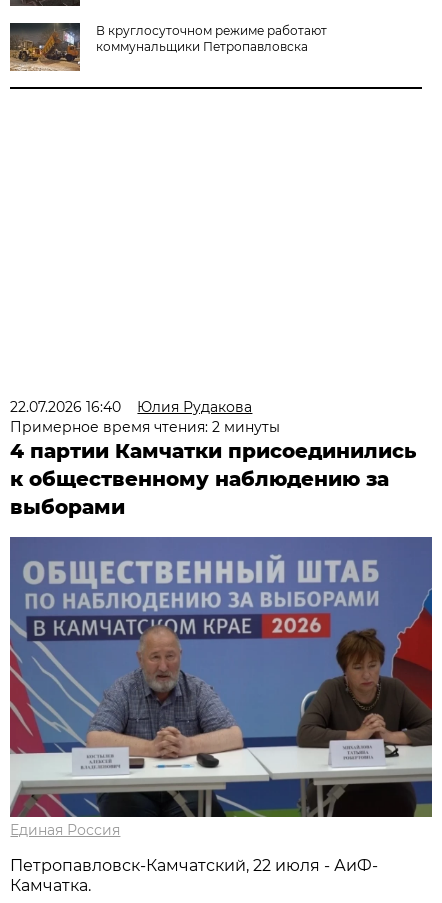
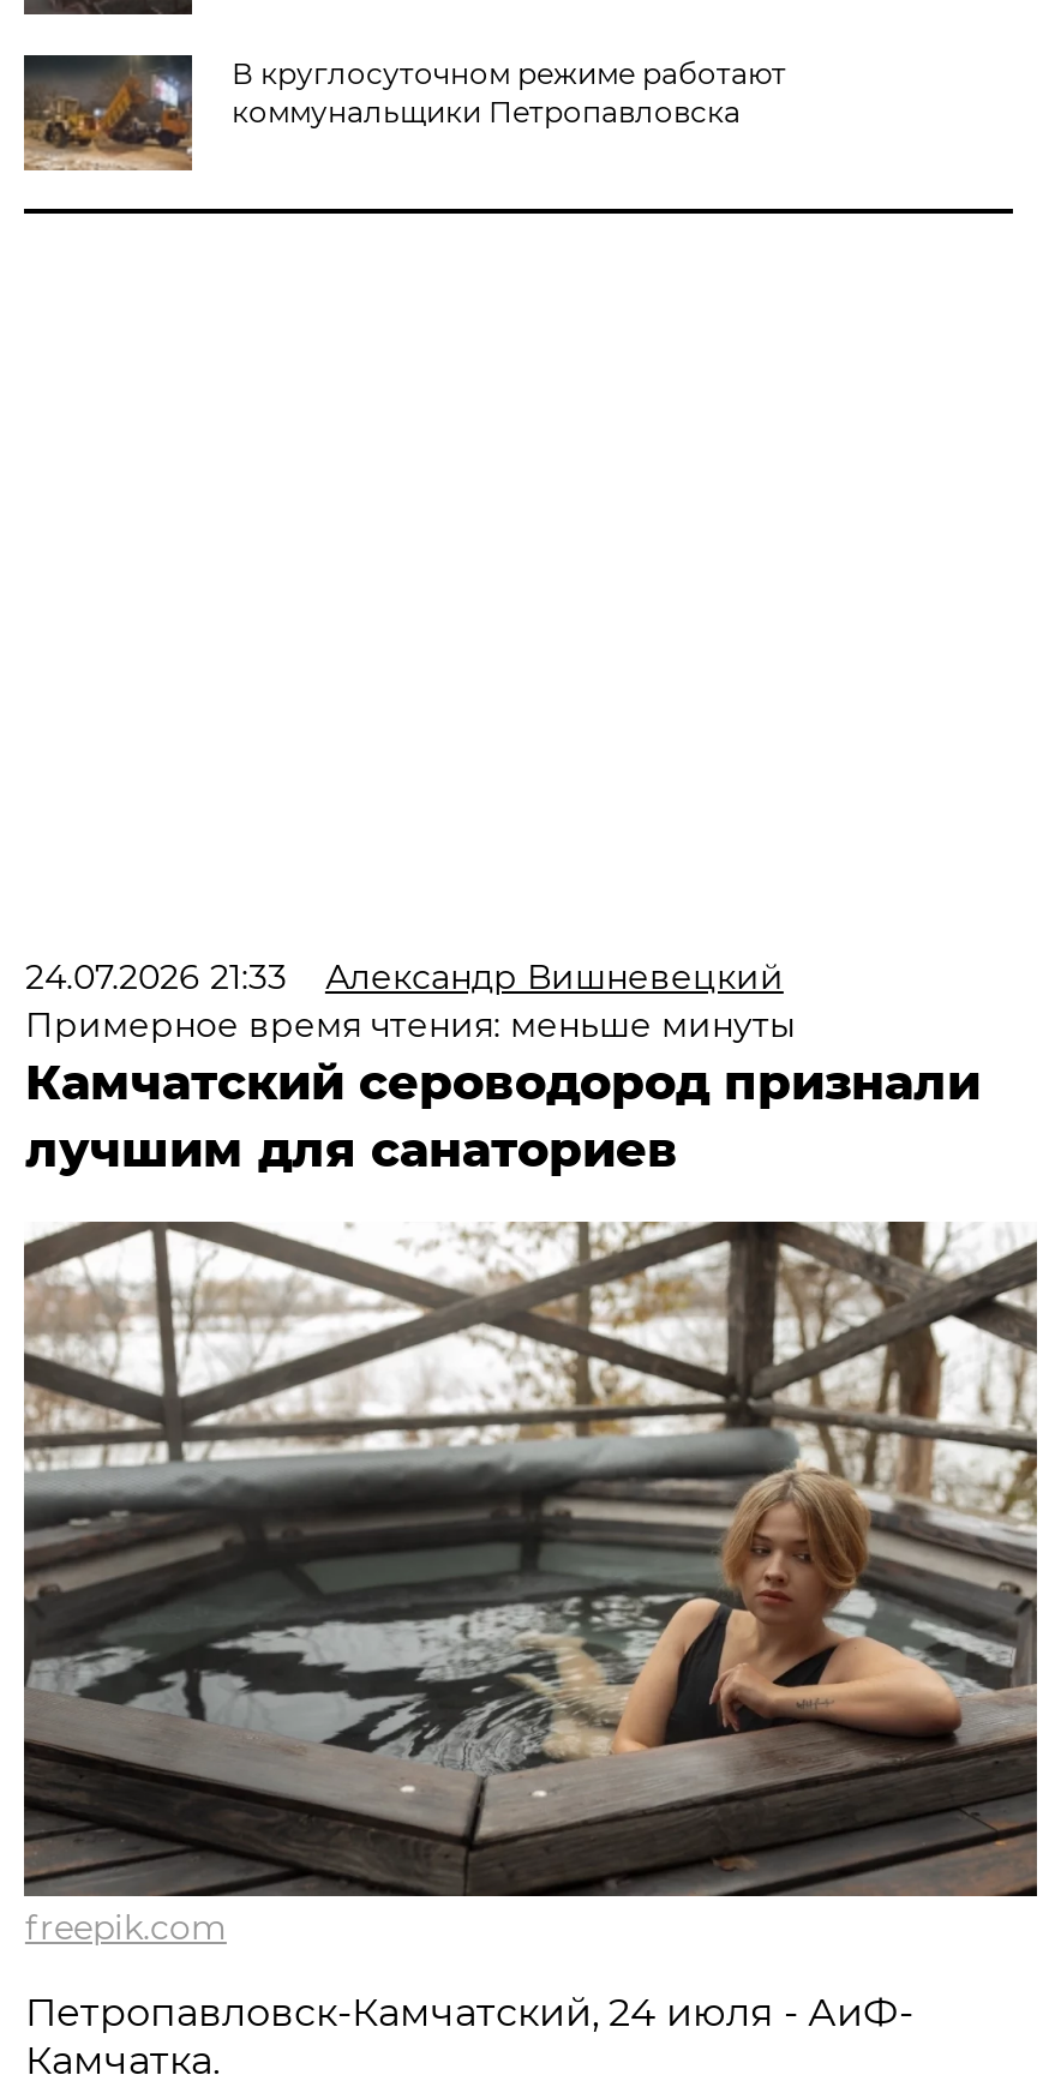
[10,398,416,519] 22.07.2026 16:40 | Юлия Рудакова | Примерное время чтения: 2 минуты | 4 партии Камчатки присоединились | к общественному наблюдению за | выборами -> [25,954,980,1178] 24.07.2026 21:33 | Александр Вишневецкий | Примерное время чтения: меньше минуты | Камчатский сероводород признали | лучшим для санаториев
[9,536,433,838] [image] | Единая Россия -> [22,1219,1039,1948] [image] | freepik.com
[10,855,378,874] Петропавловск-Камчатский, 22 июля - АиФ- -> [25,1989,913,2034] Петропавловск-Камчатский, 24 июля - АиФ-

